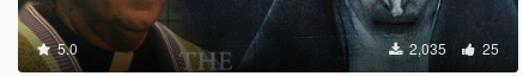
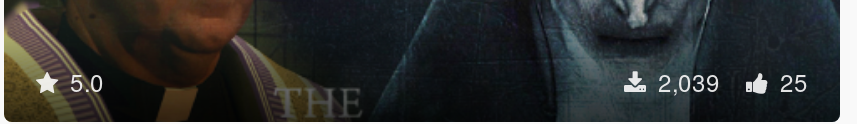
[406,38,499,58] 2,035 25 -> [652,64,808,98] 2,039 25

